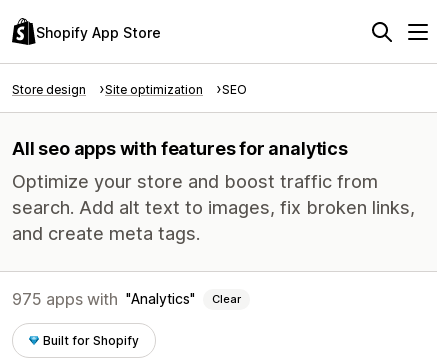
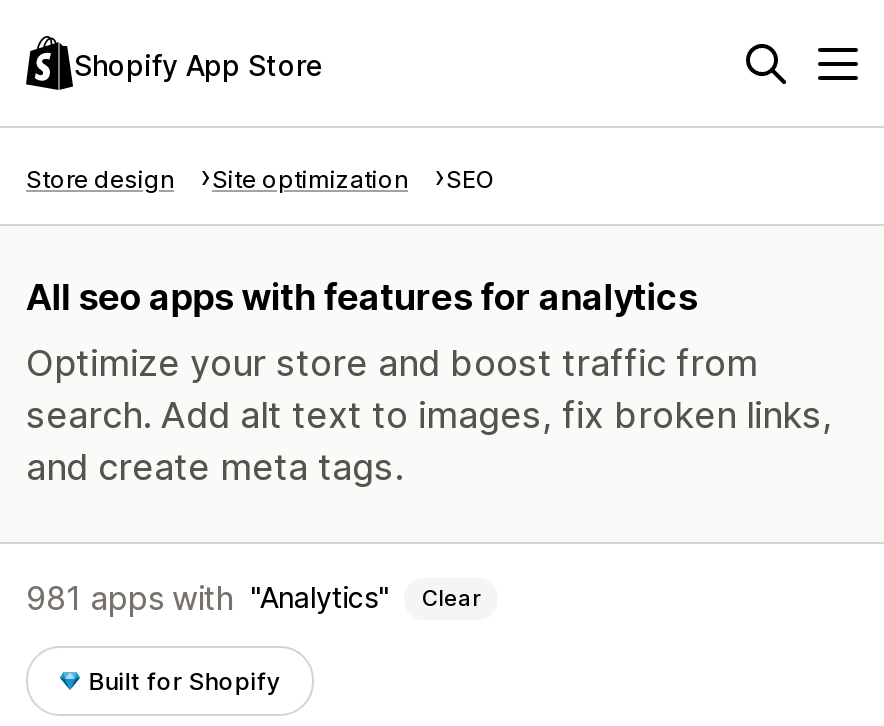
[12,289,241,309] 975 apps with Analytics Clear -> [26,578,480,618] 981 apps with Analytics Clear

